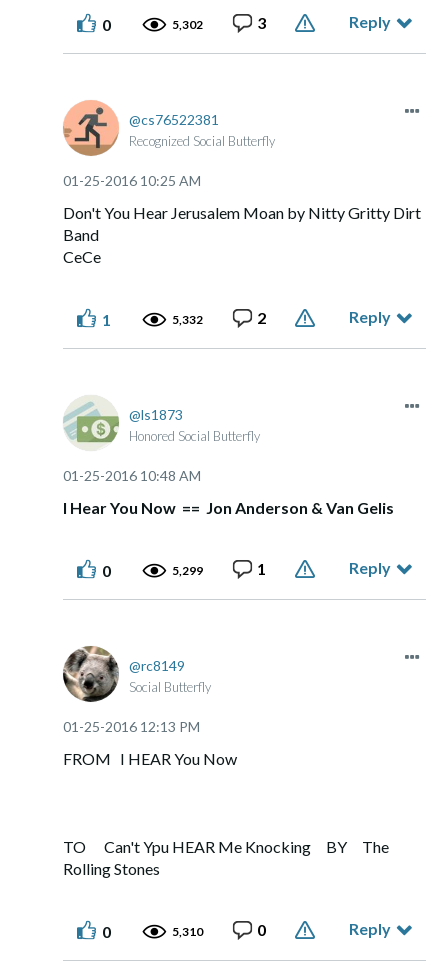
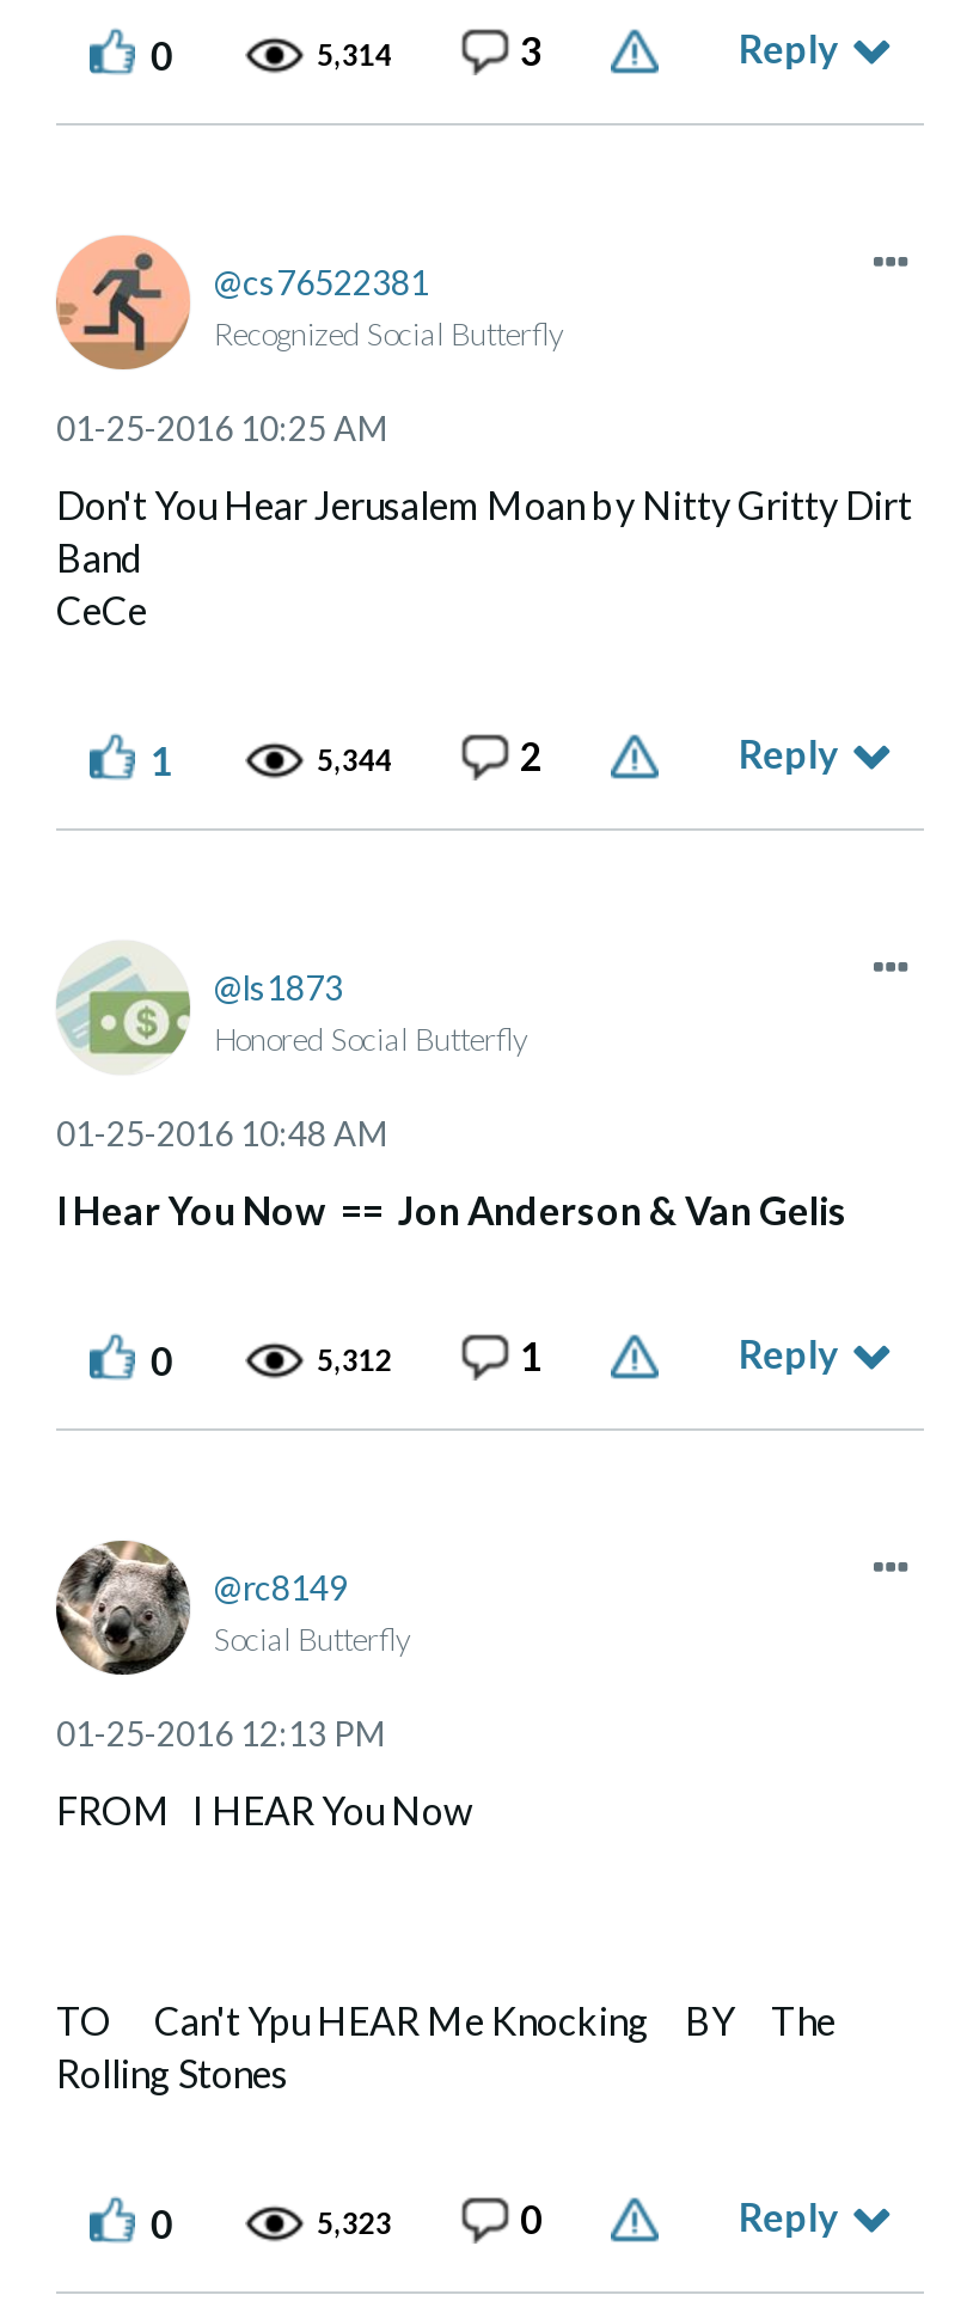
[172,17,203,32] 5,302 -> [317,36,391,72] 5,314
[172,312,203,327] 5,332 -> [317,742,391,777] 5,344
[172,563,203,578] 5,299 -> [317,1342,391,1377] 5,312
[172,924,203,939] 5,310 -> [317,2205,391,2241] 5,323

